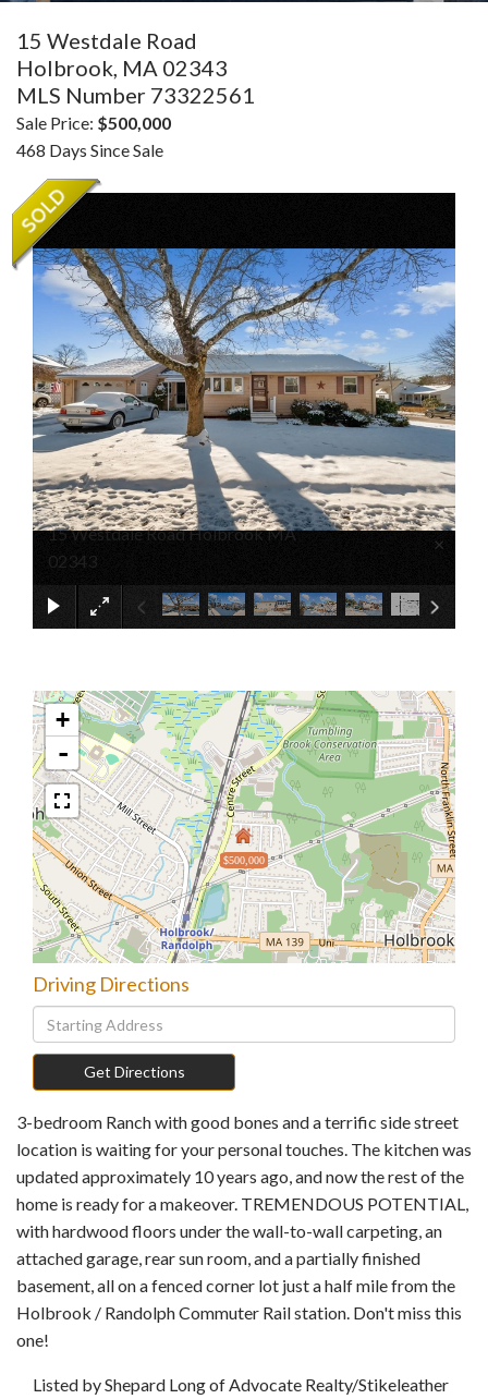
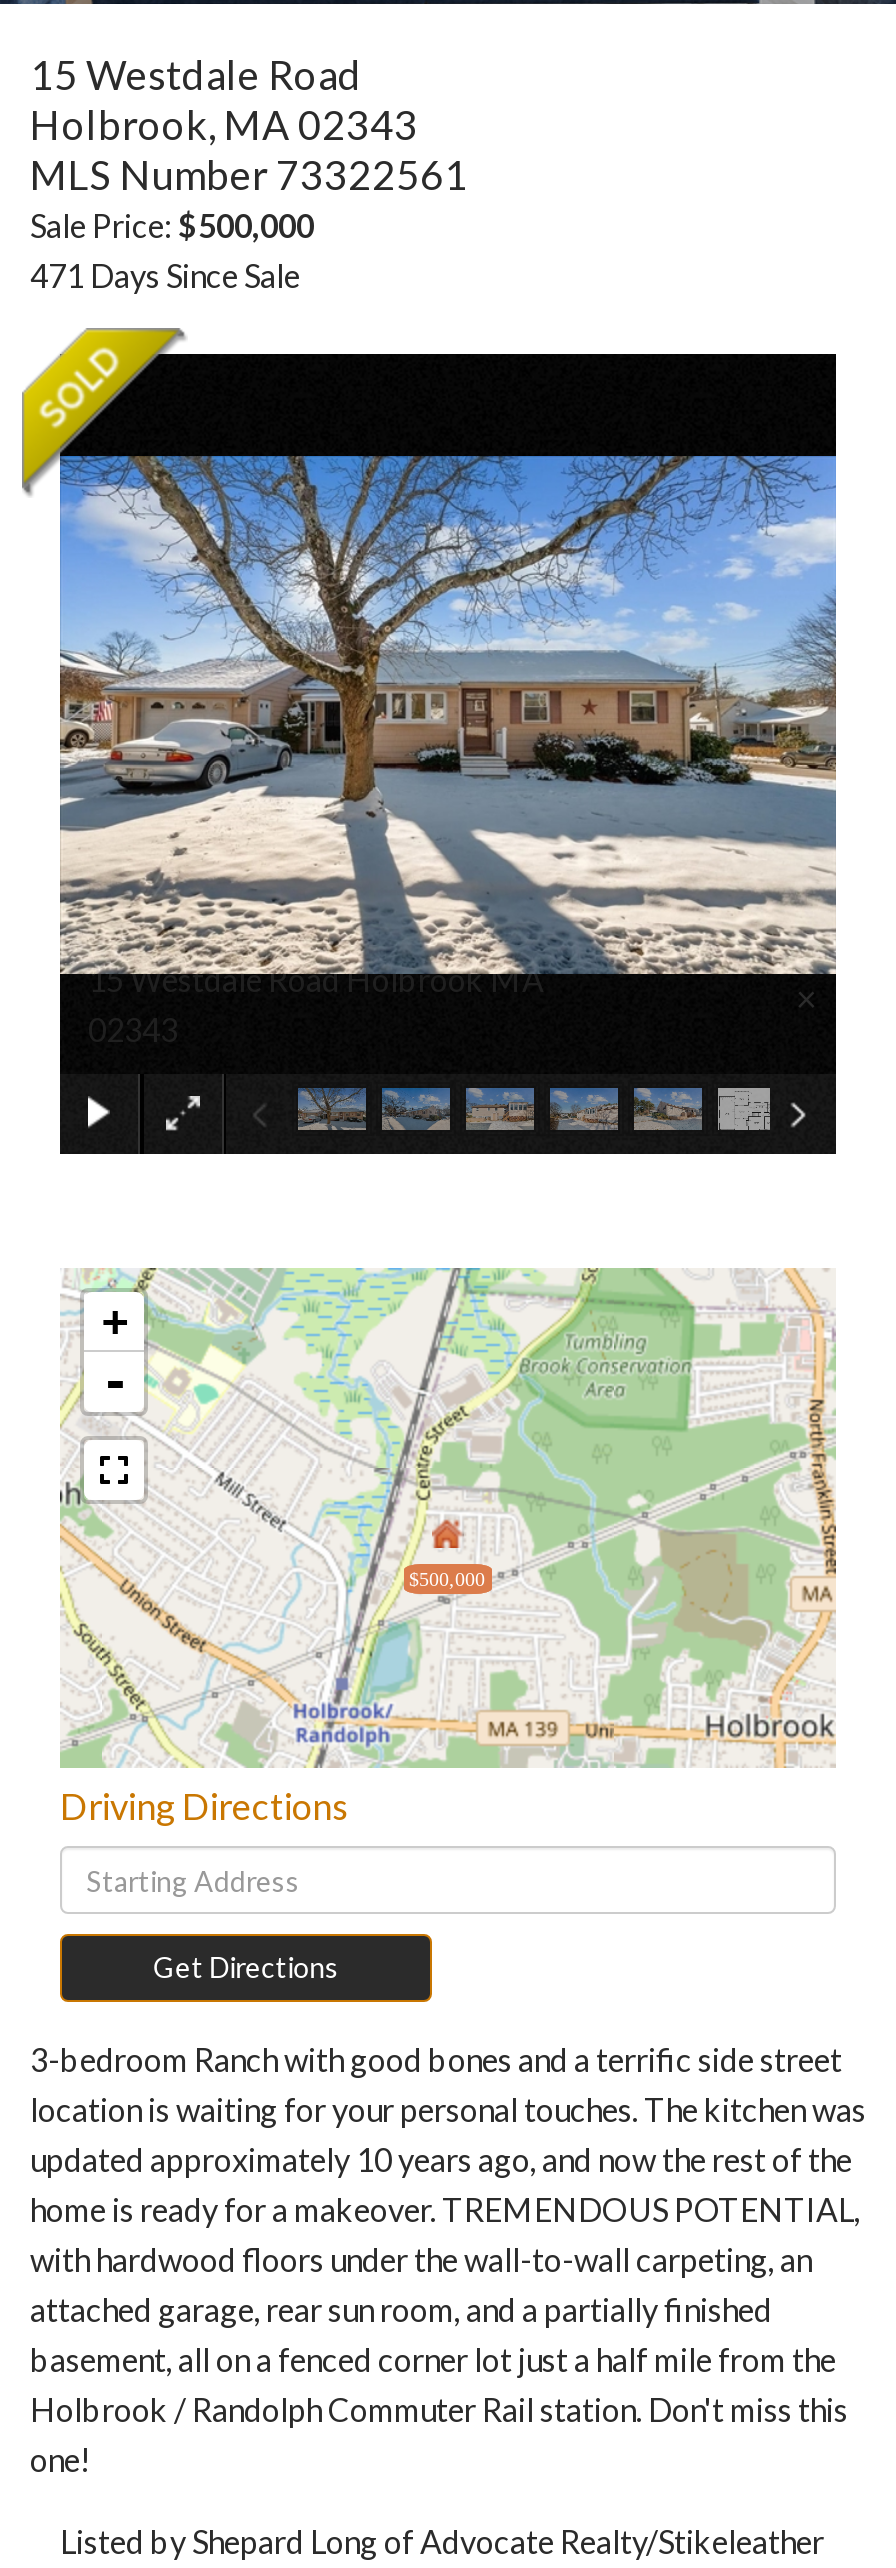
[16,139,163,160] 468 Days Since Sale -> [30,256,300,294] 471 Days Since Sale

